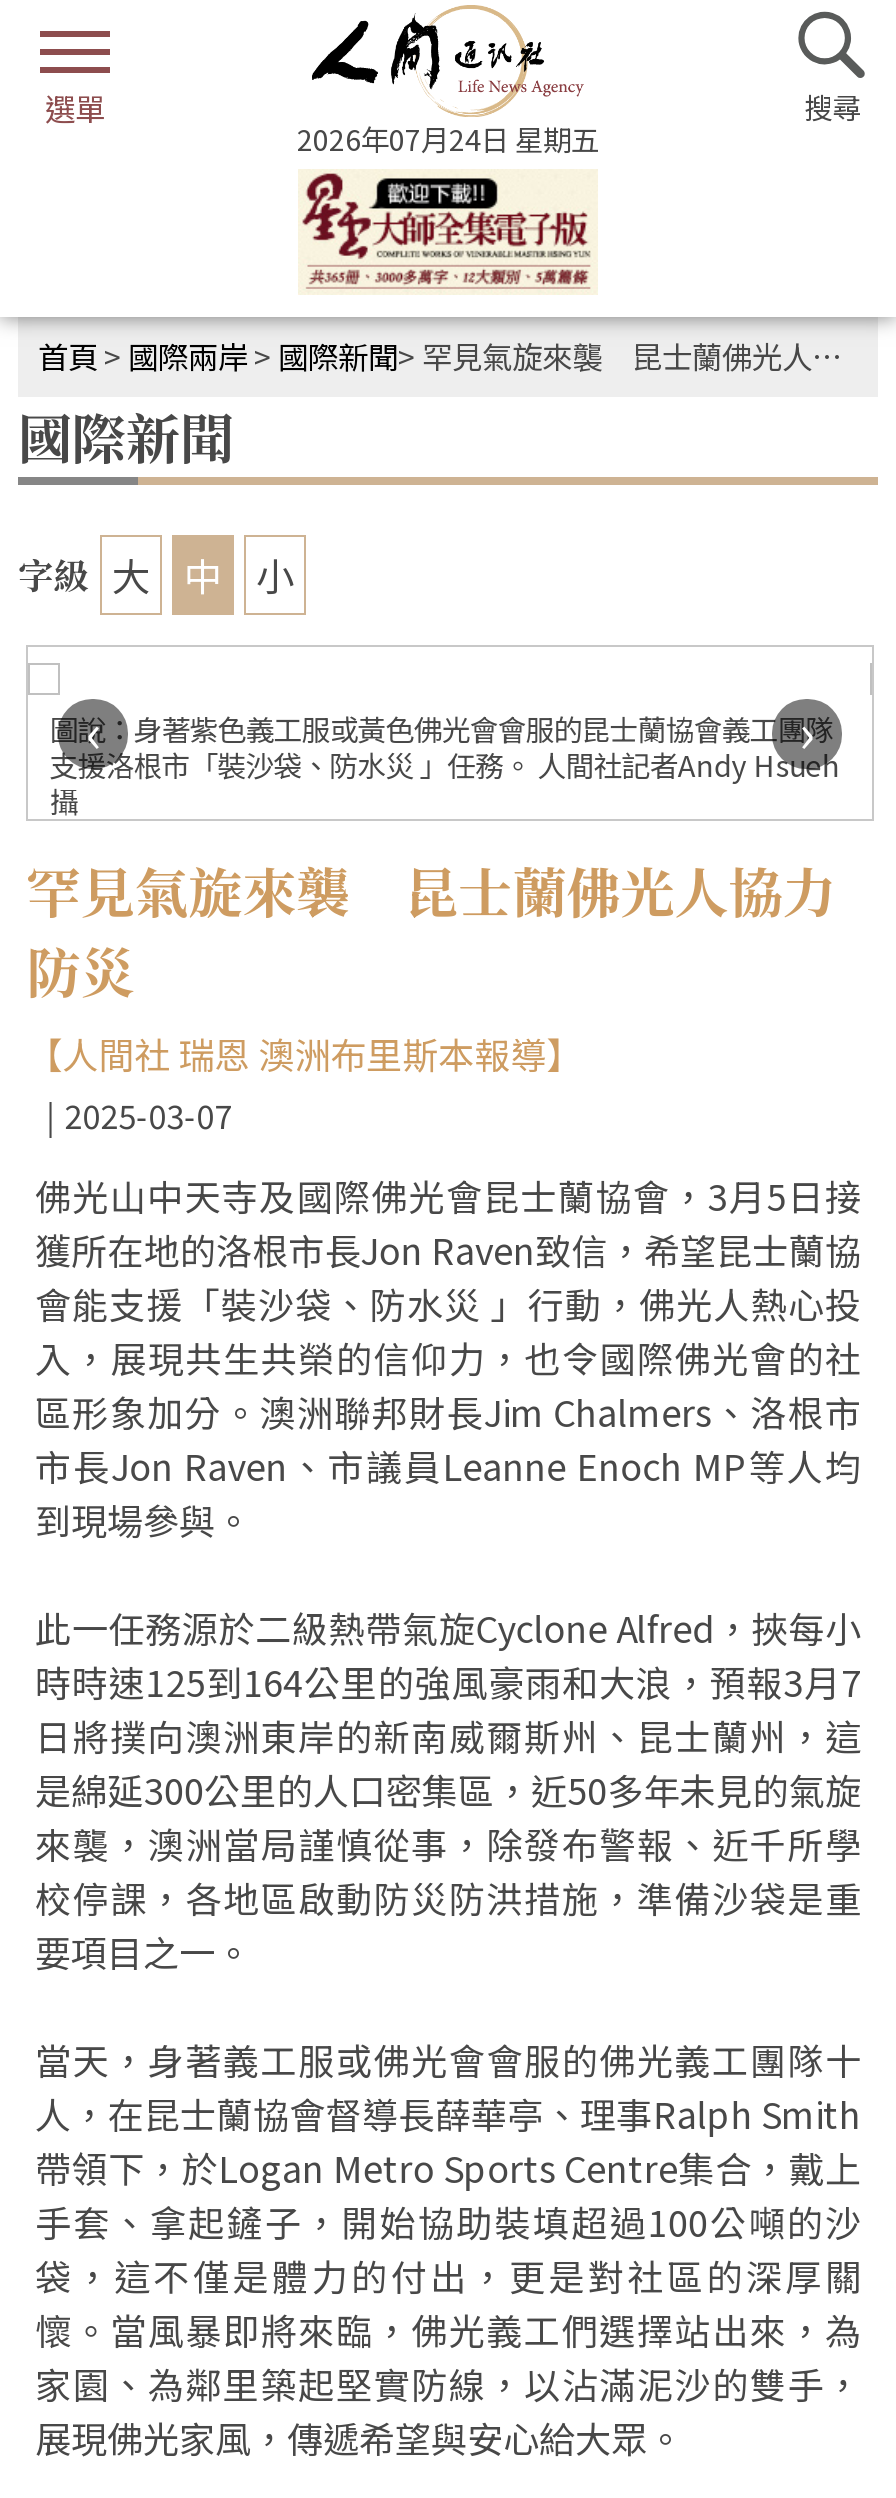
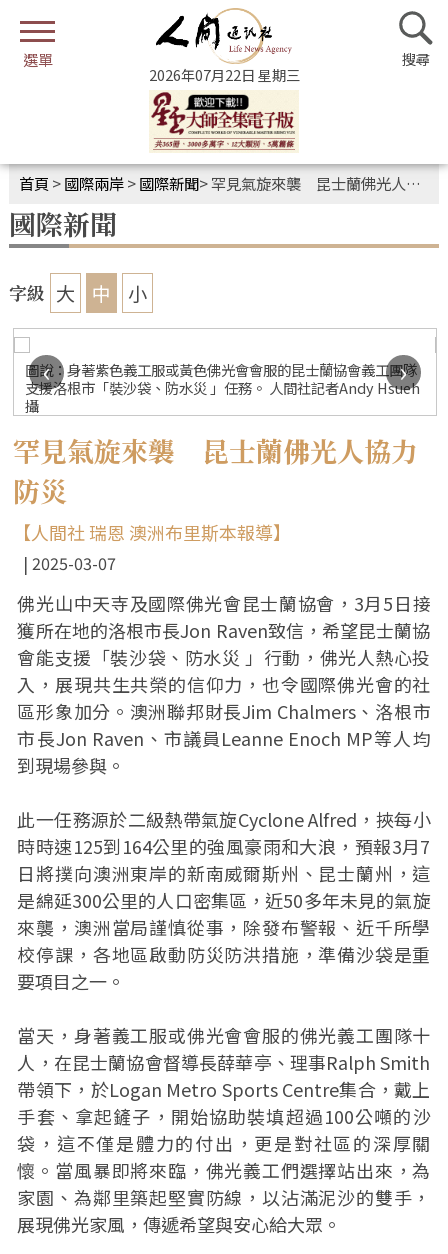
[297,117,599,159] 2026年07月24日 星期五 -> [148,64,299,85] 2026年07月22日 星期三

